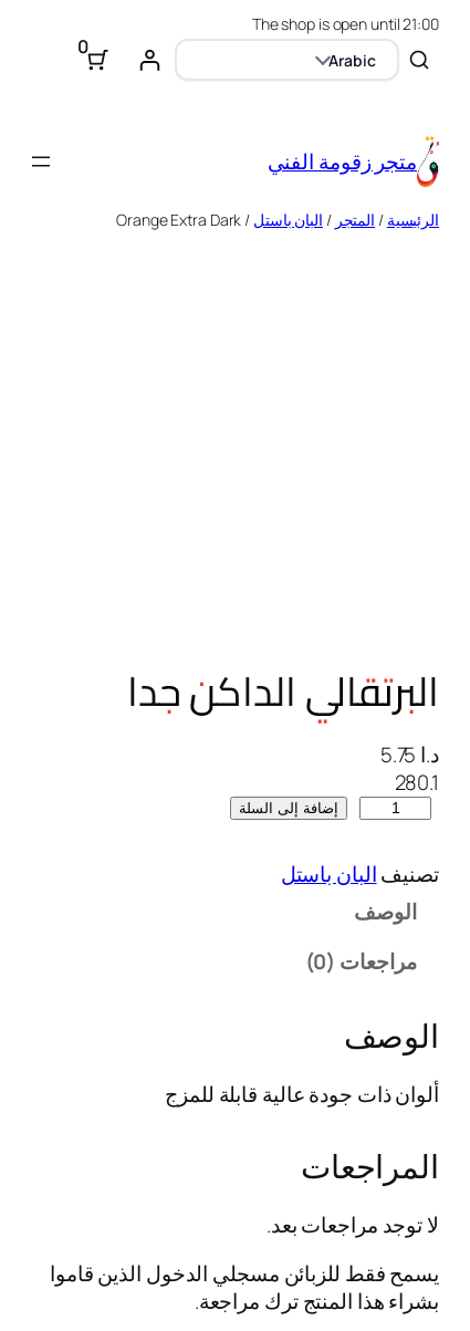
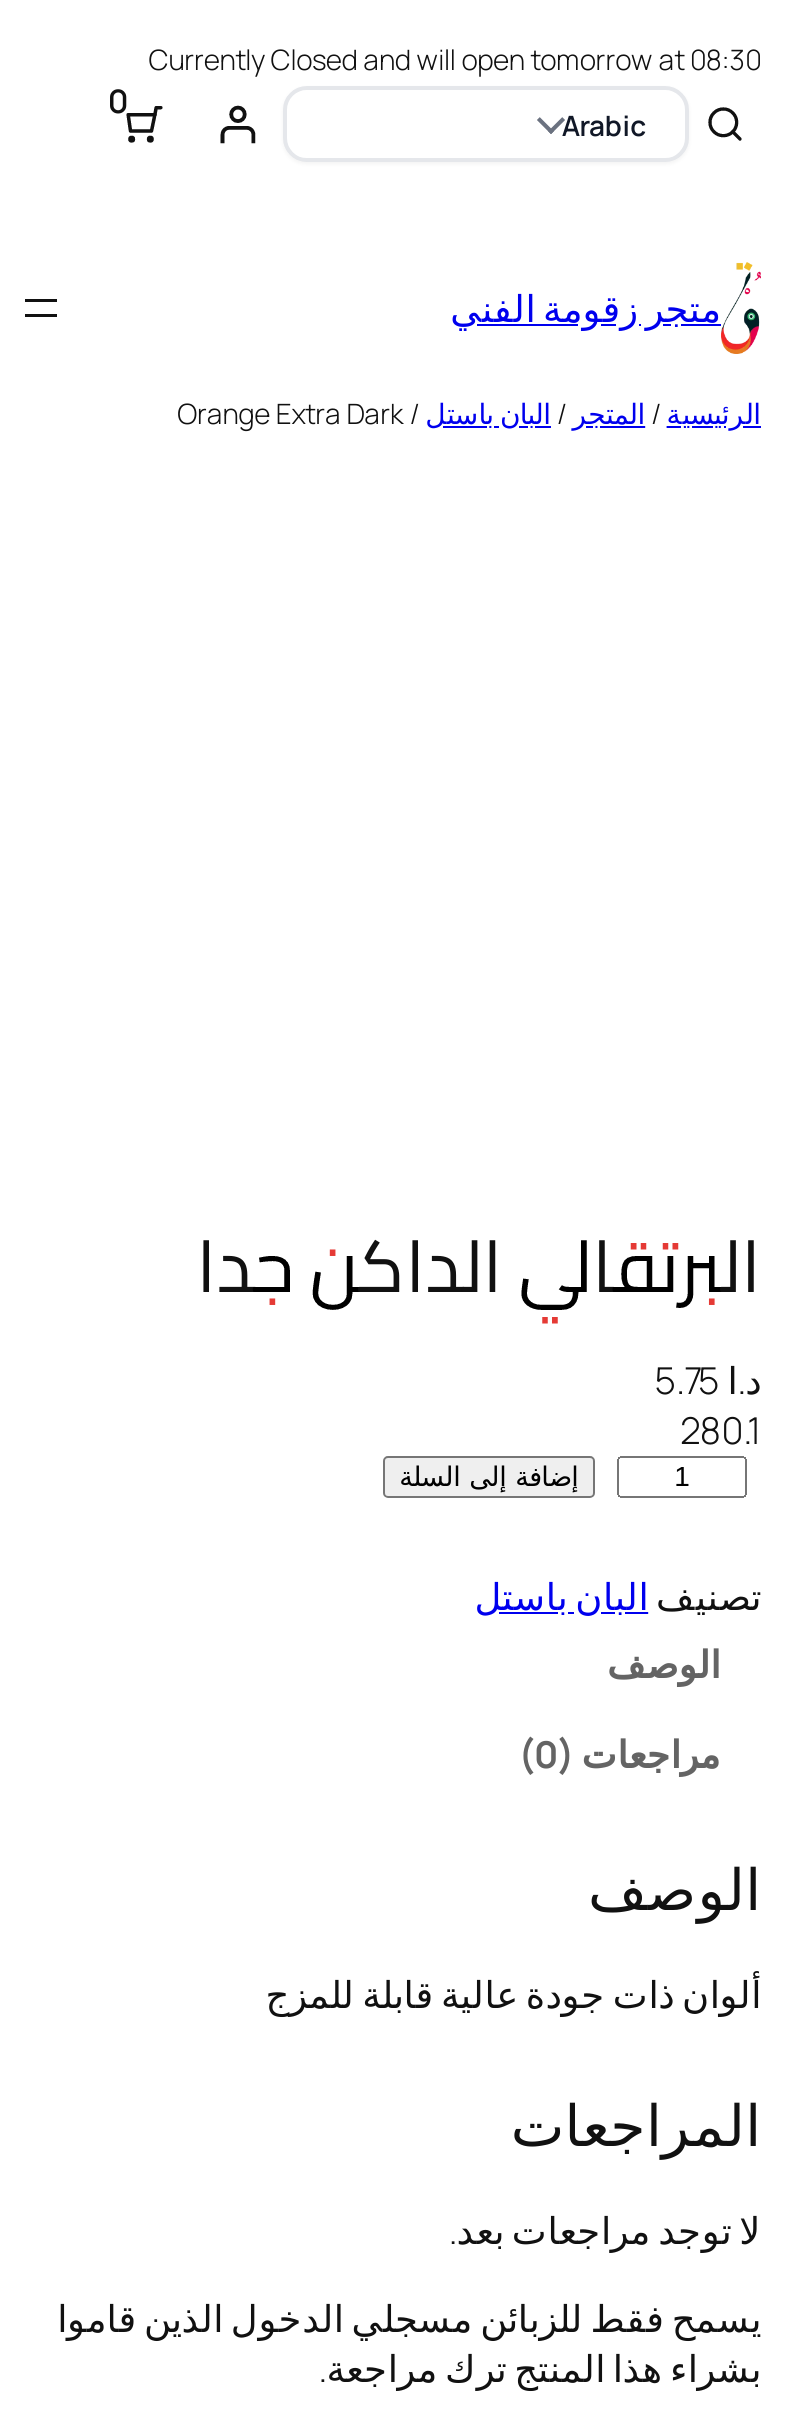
[252,13,439,34] The shop is open until 21:00 -> [149,40,761,78] Currently Closed and will open tomorrow at 08:30

